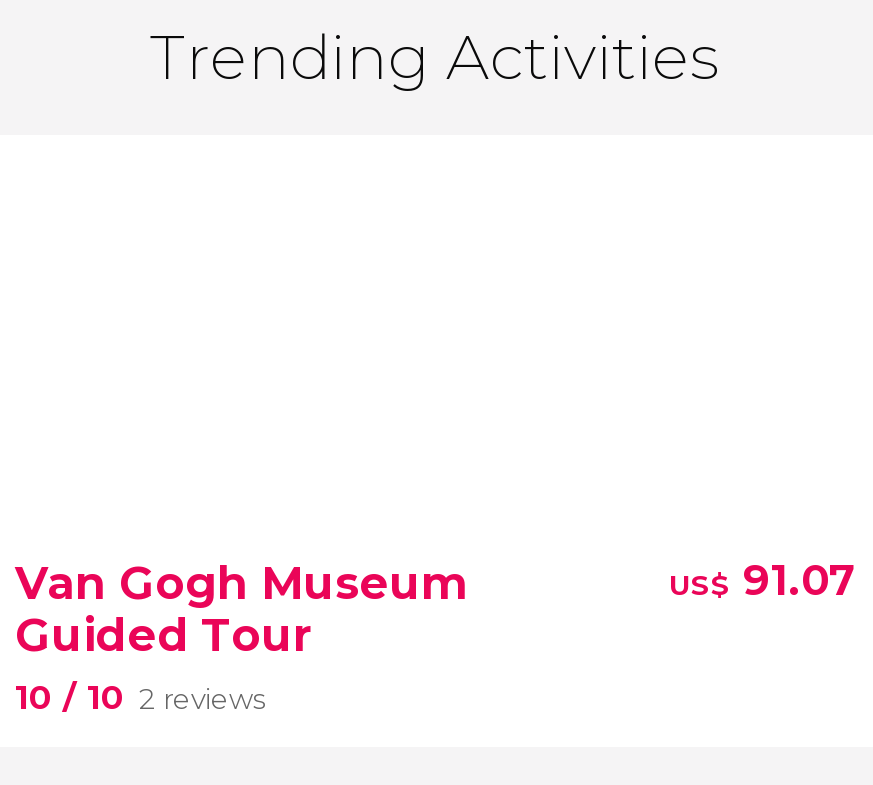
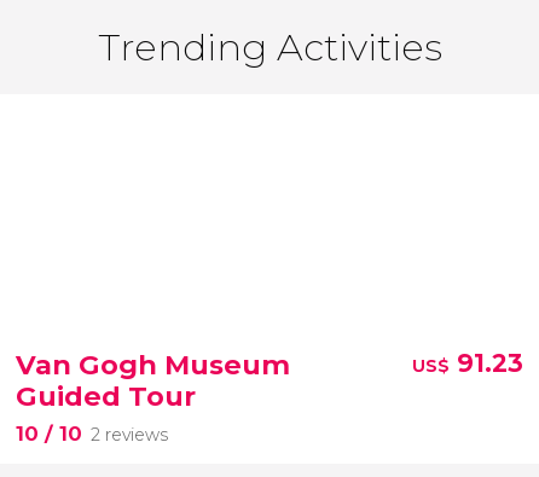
[669,555,855,605] US$91.07 -> [412,348,523,378] US$91.23

